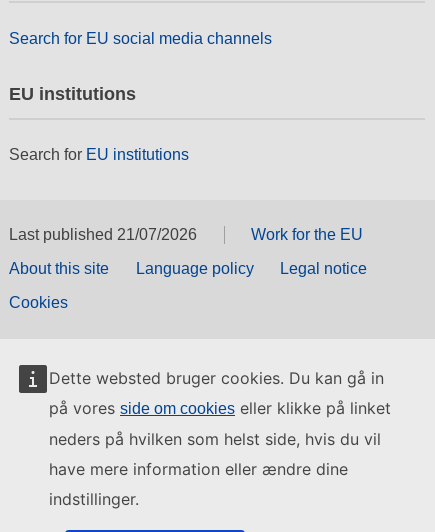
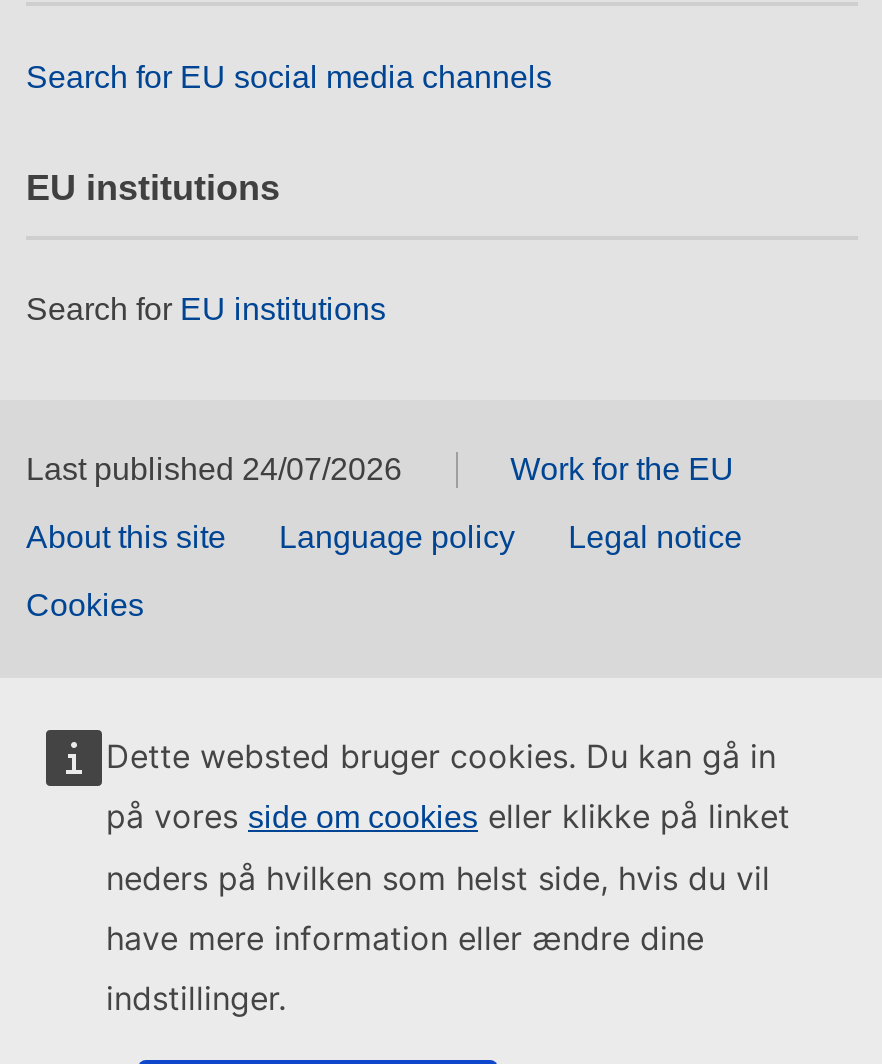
[9,226,197,243] Last published 21/07/2026 -> [26,453,402,487] Last published 24/07/2026

